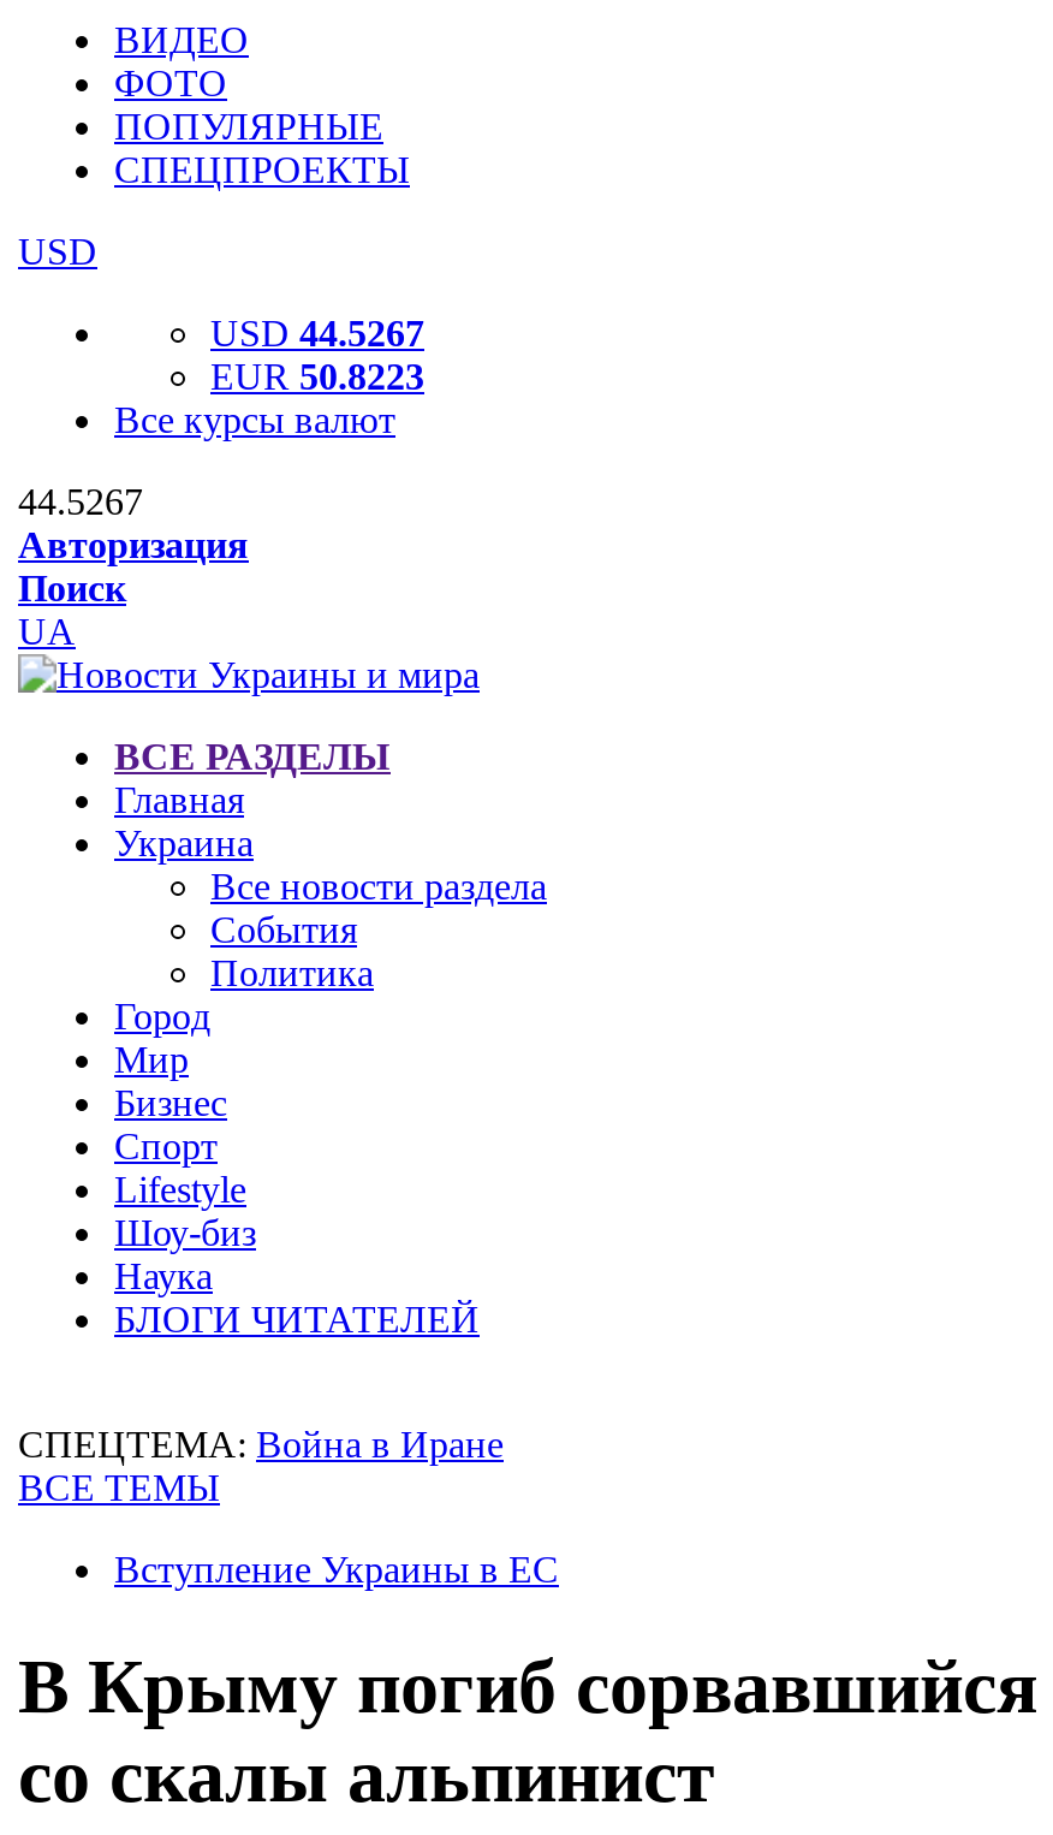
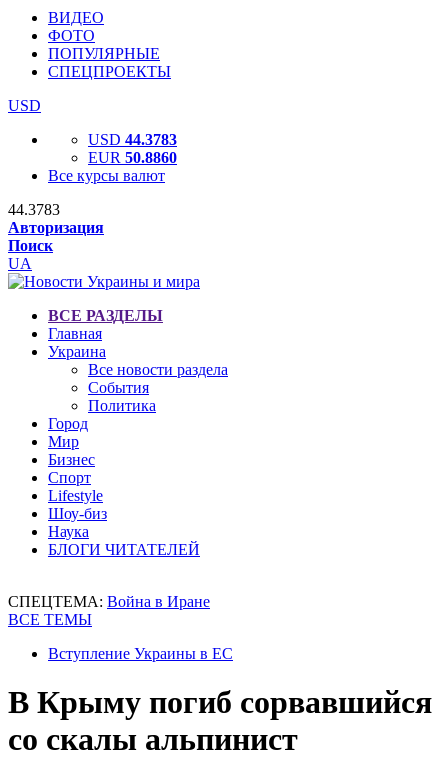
[210,313,424,354] USD 44.5267 -> [88,131,177,148] USD 44.3783
[210,356,424,397] EUR 50.8223 -> [88,149,177,166] EUR 50.8860
[18,481,143,522] 44.5267 -> [8,201,60,218] 44.3783

